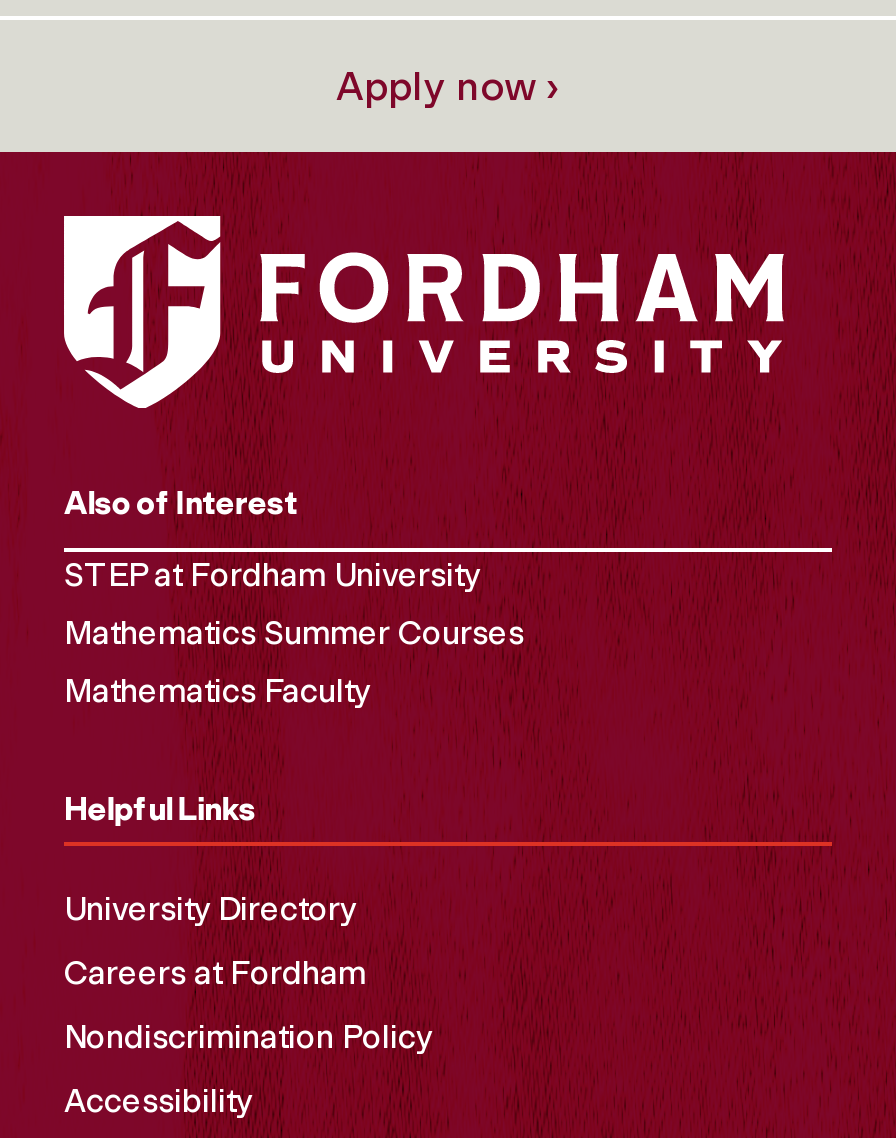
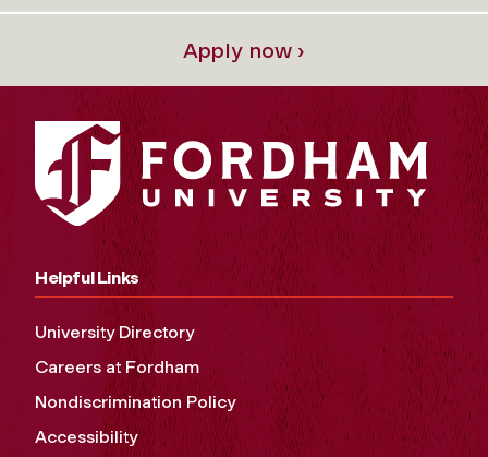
[64,484,524,710] Also of Interest | STEP at Fordham University | Mathematics Summer Courses | Mathematics Faculty -> none

